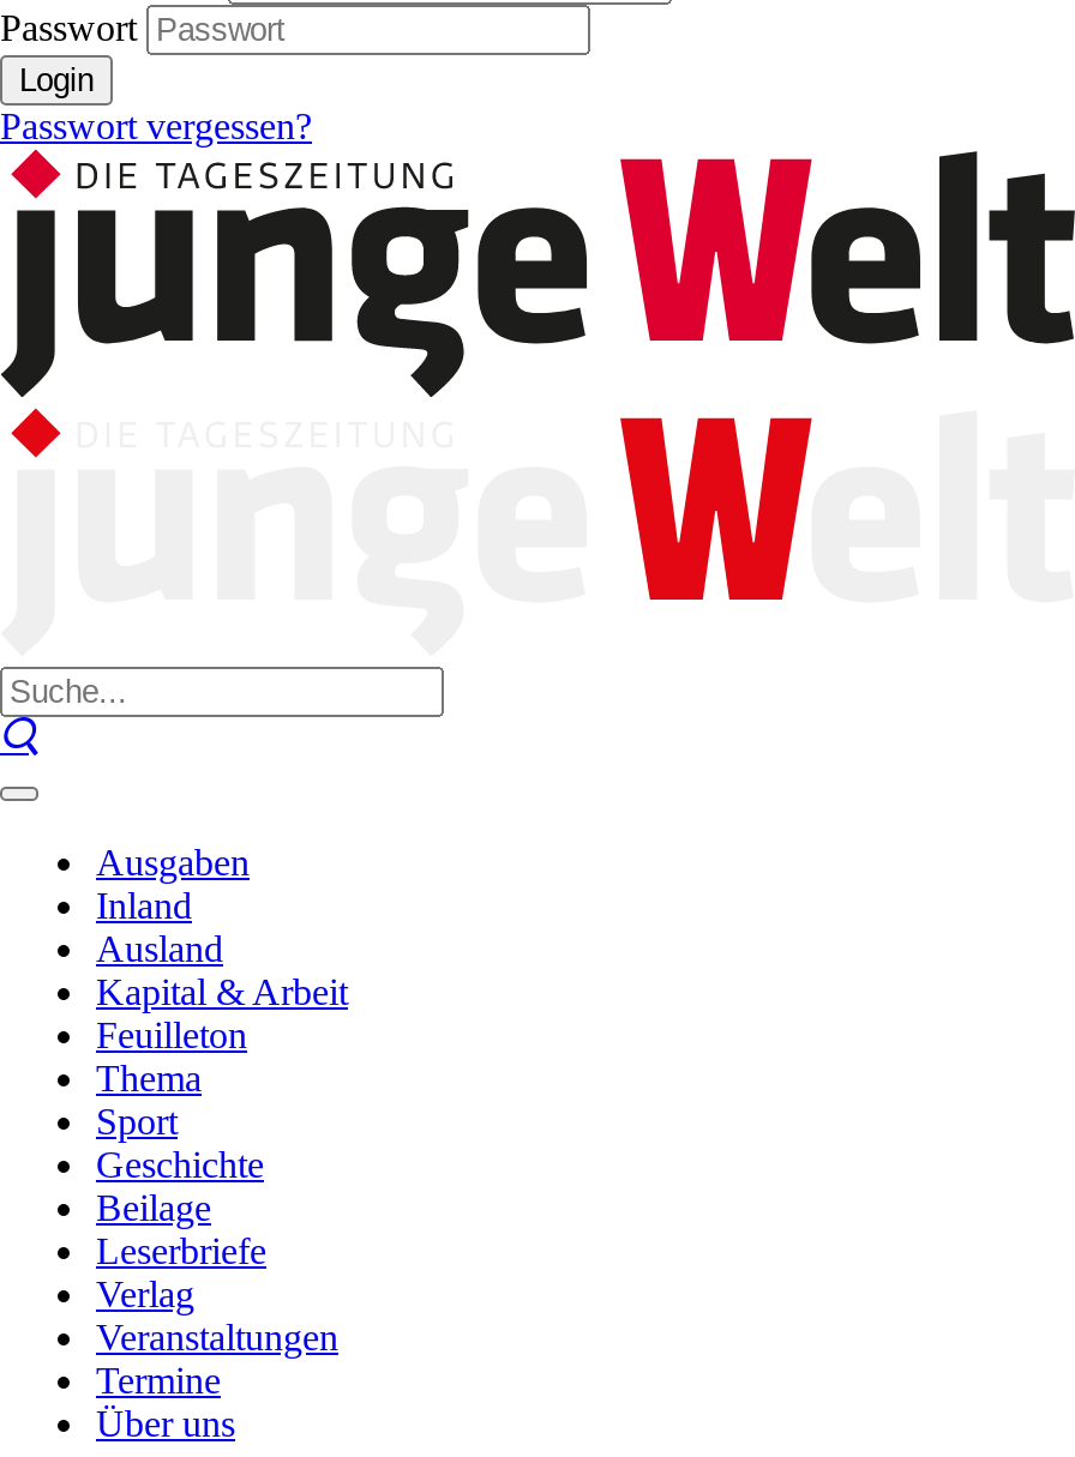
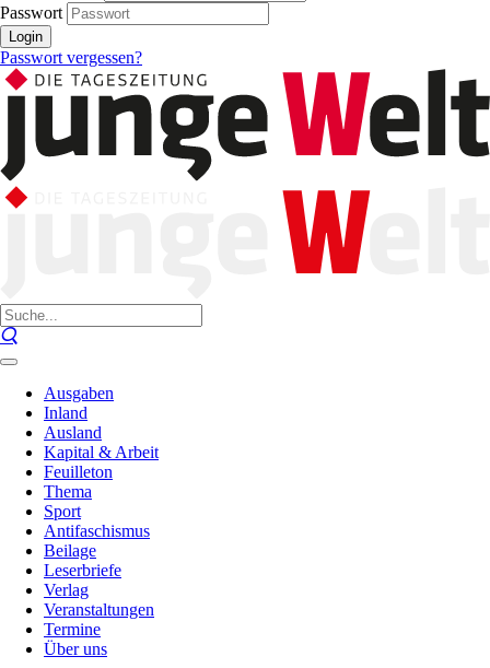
[96,1144,264,1185] Geschichte -> [44,521,150,540] Antifaschismus

